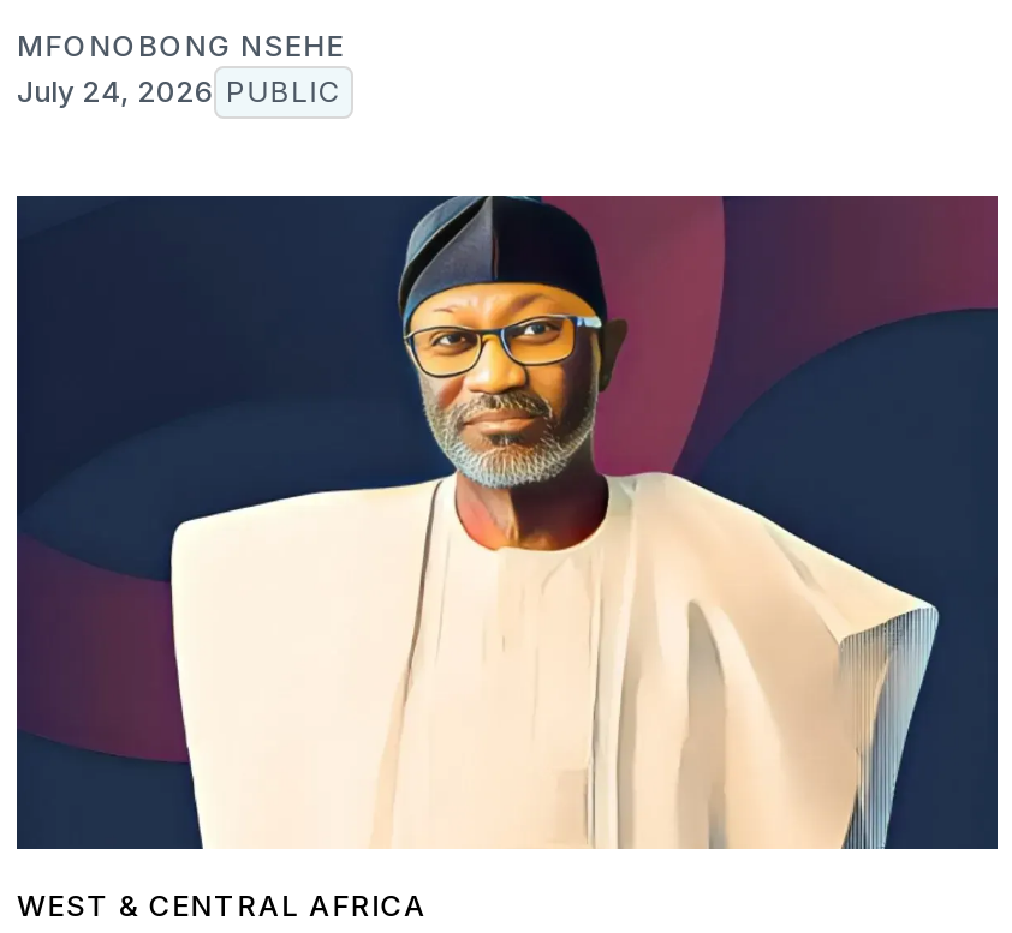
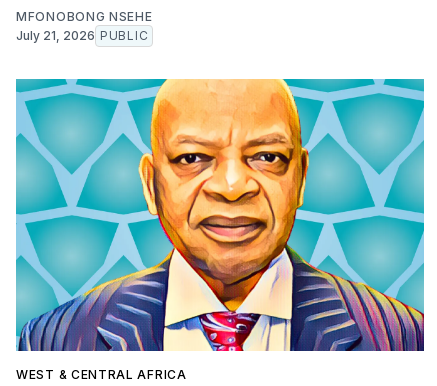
[17,73,342,110] July 24, 2026 PUBLIC -> [16,28,148,43] July 21, 2026 PUBLIC
[14,193,1000,851] [image] -> [15,78,425,352] [image]

